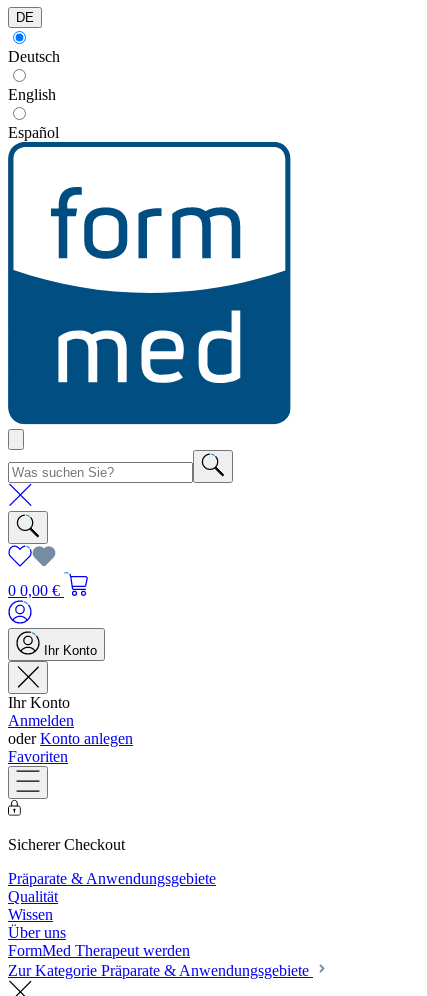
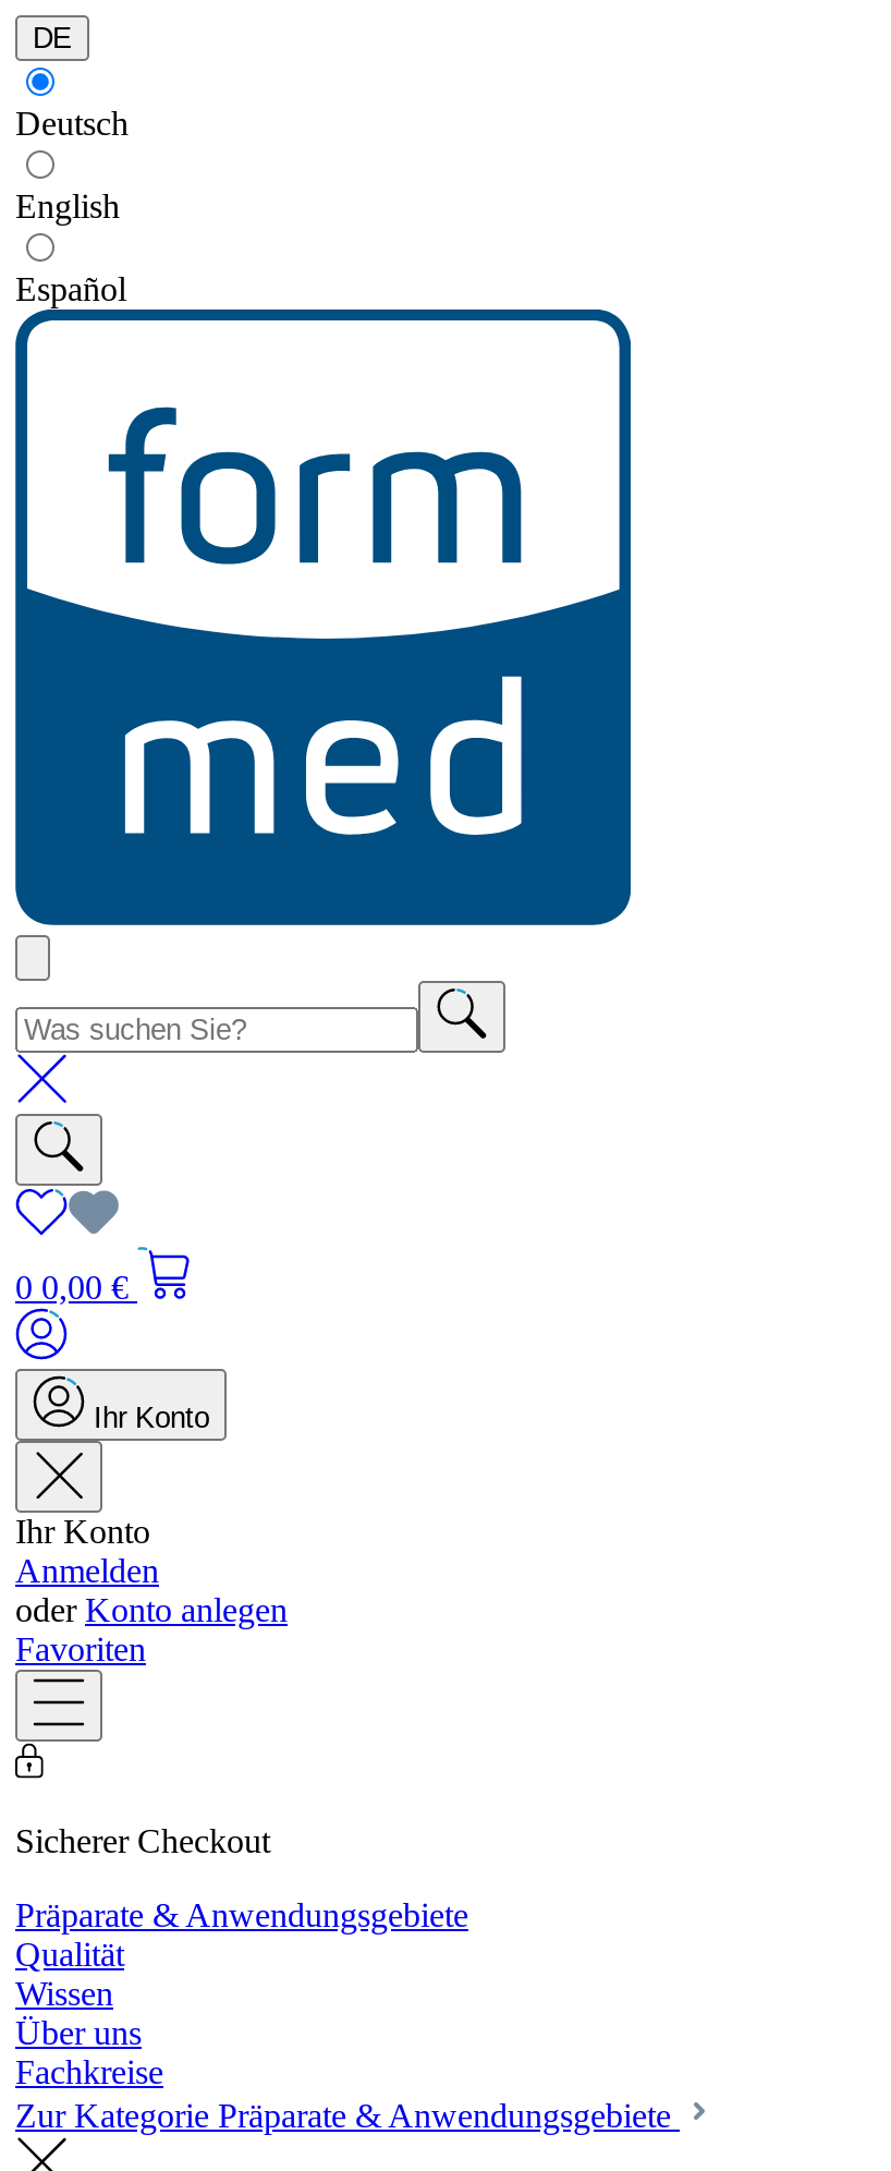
[8,942,190,959] FormMed Therapeut werden -> [15,2054,163,2091] Fachkreise

